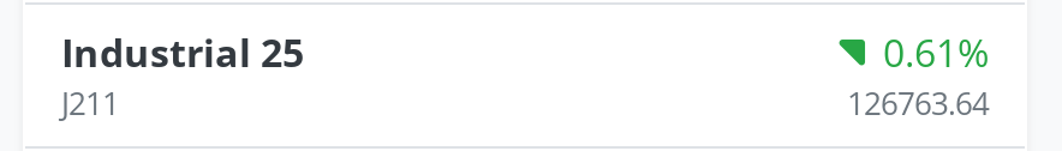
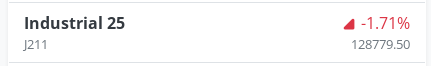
[873,28,989,80] 0.61% -> [357,12,410,34] -1.71%
[847,83,989,126] 126763.64 -> [351,35,410,53] 128779.50

